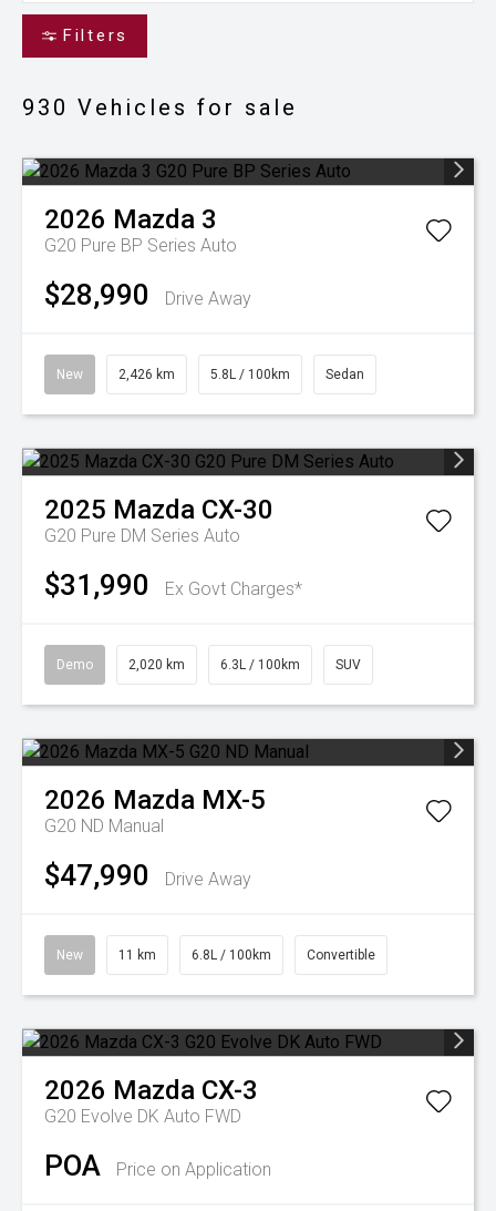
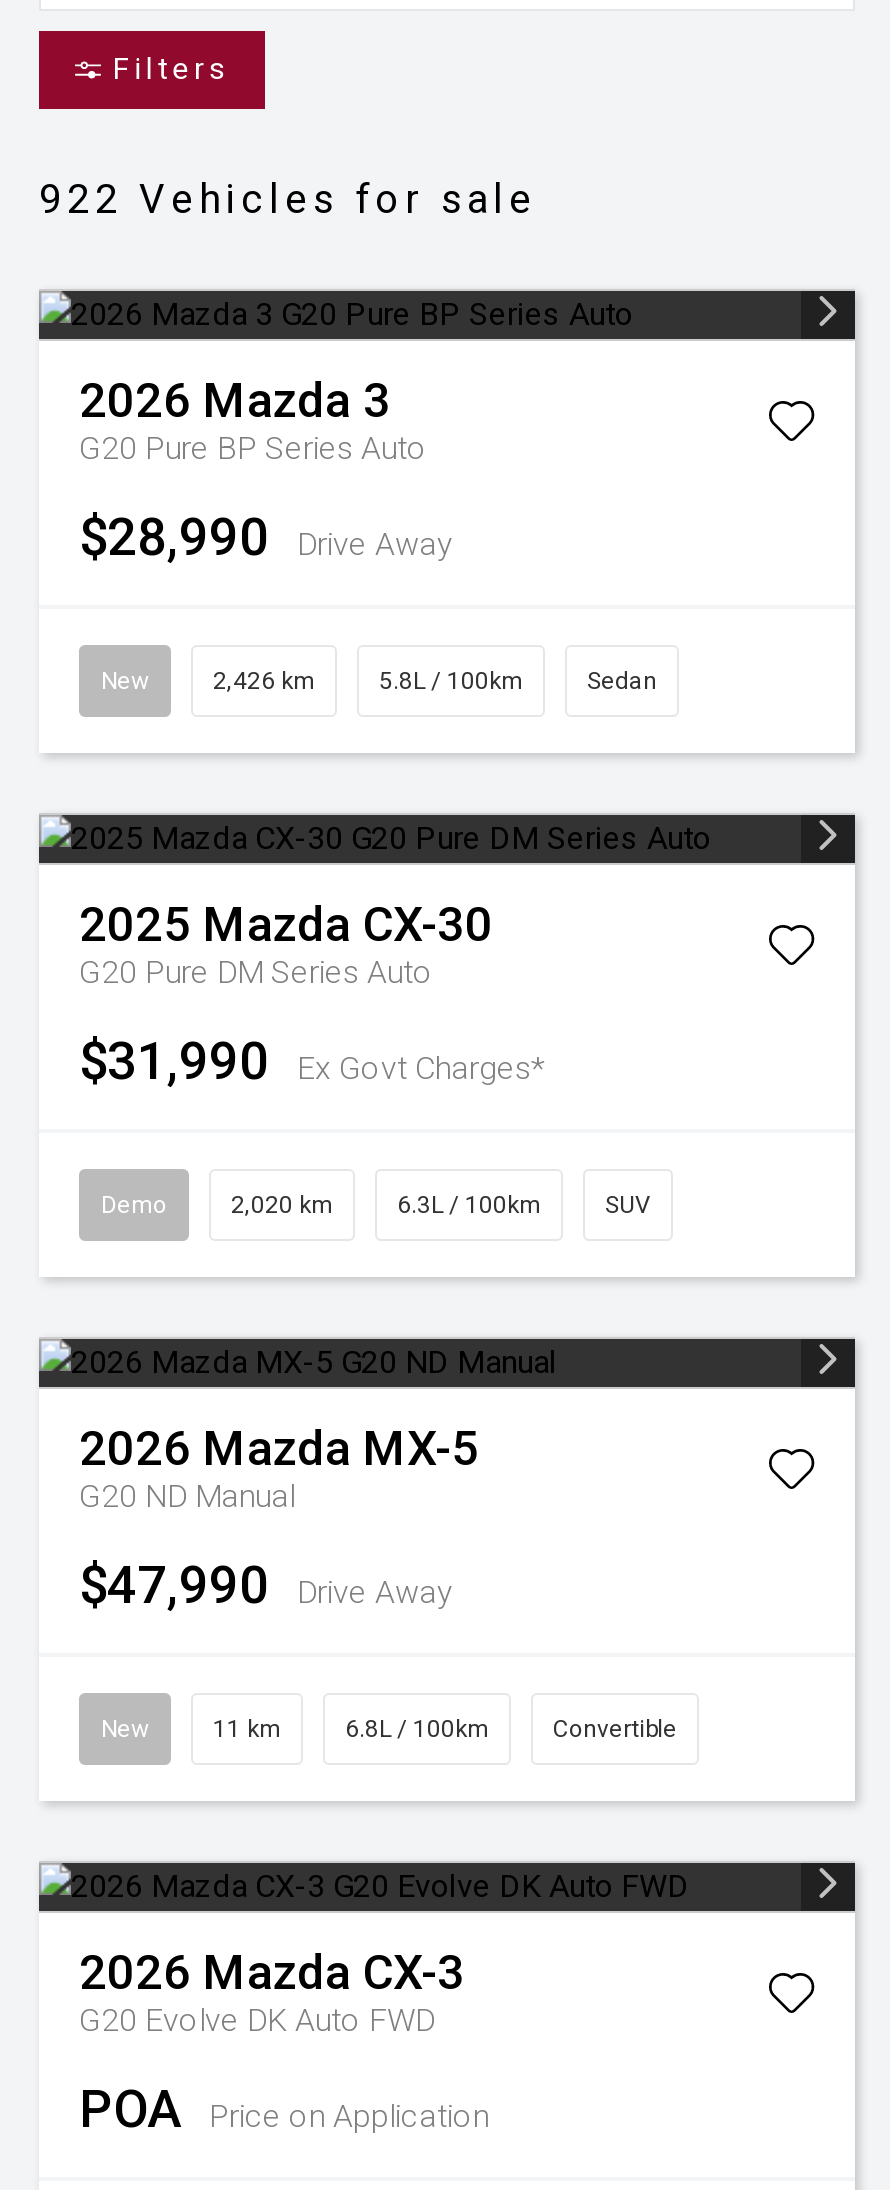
[22,94,298,121] 930 Vehicles for sale -> [39,175,537,223] 922 Vehicles for sale

